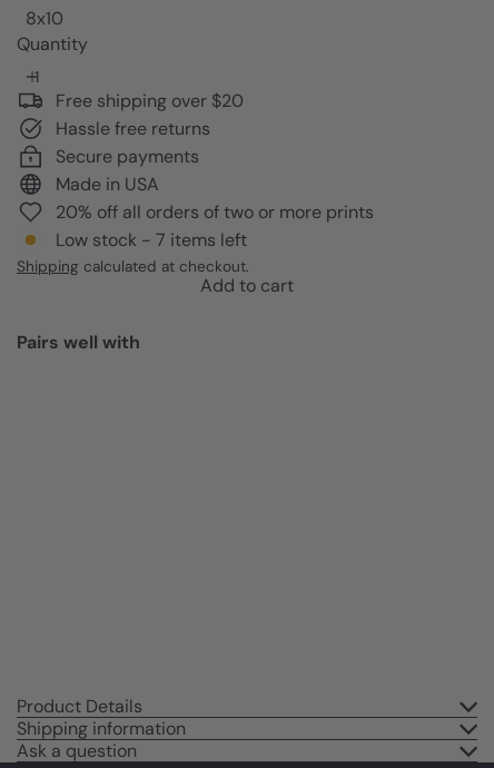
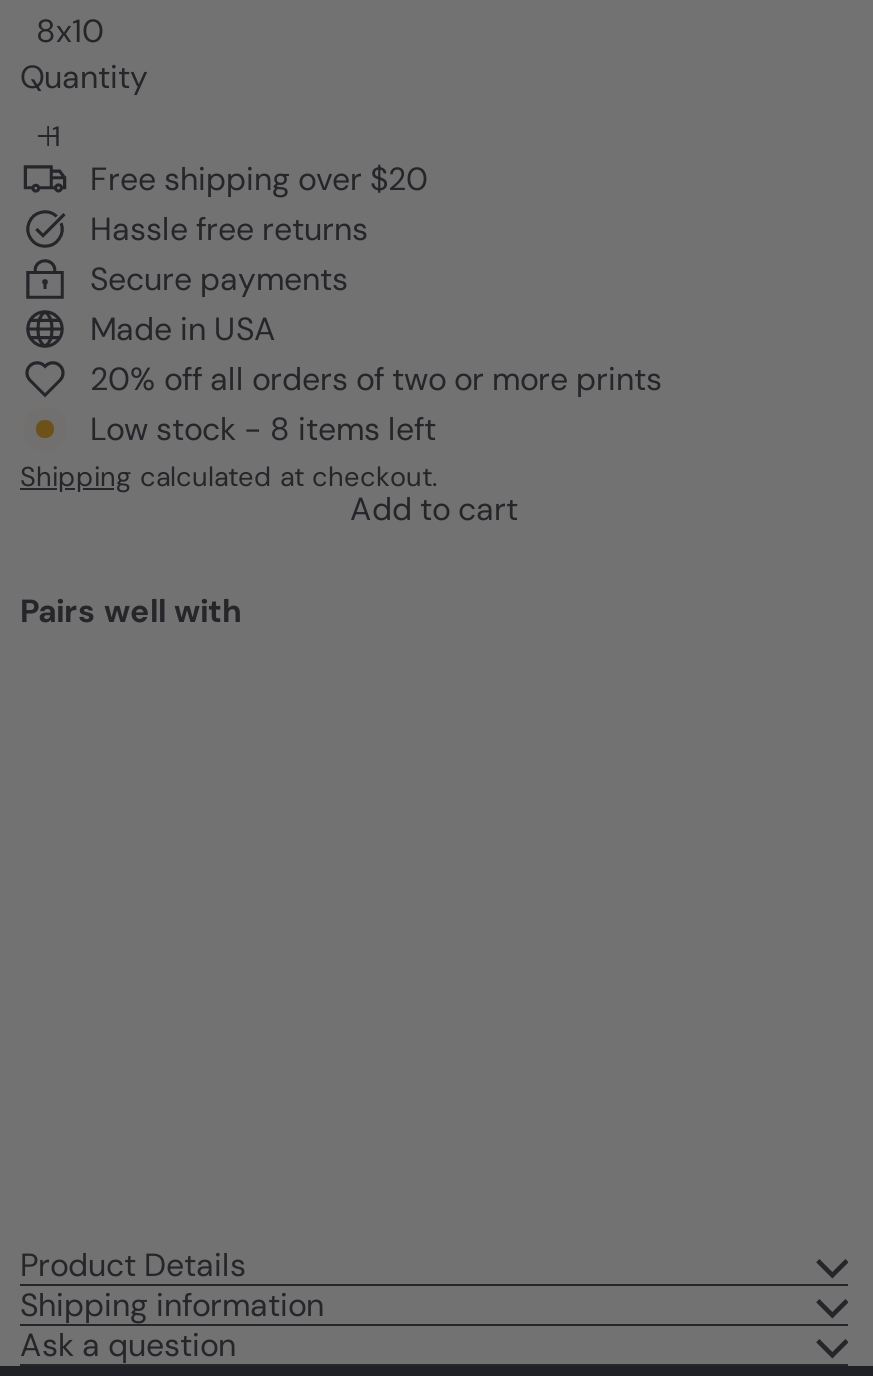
[56,228,247,252] Low stock - 7 items left -> [90,407,436,449] Low stock - 8 items left

